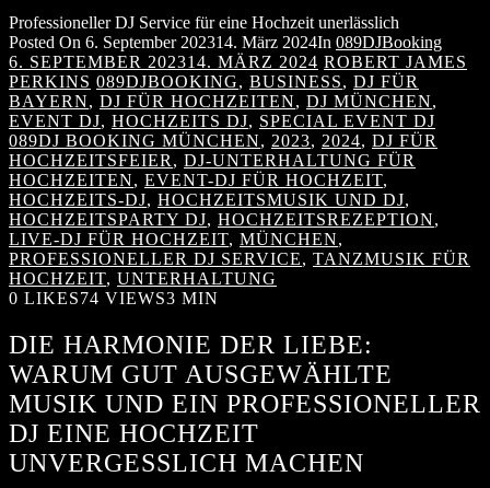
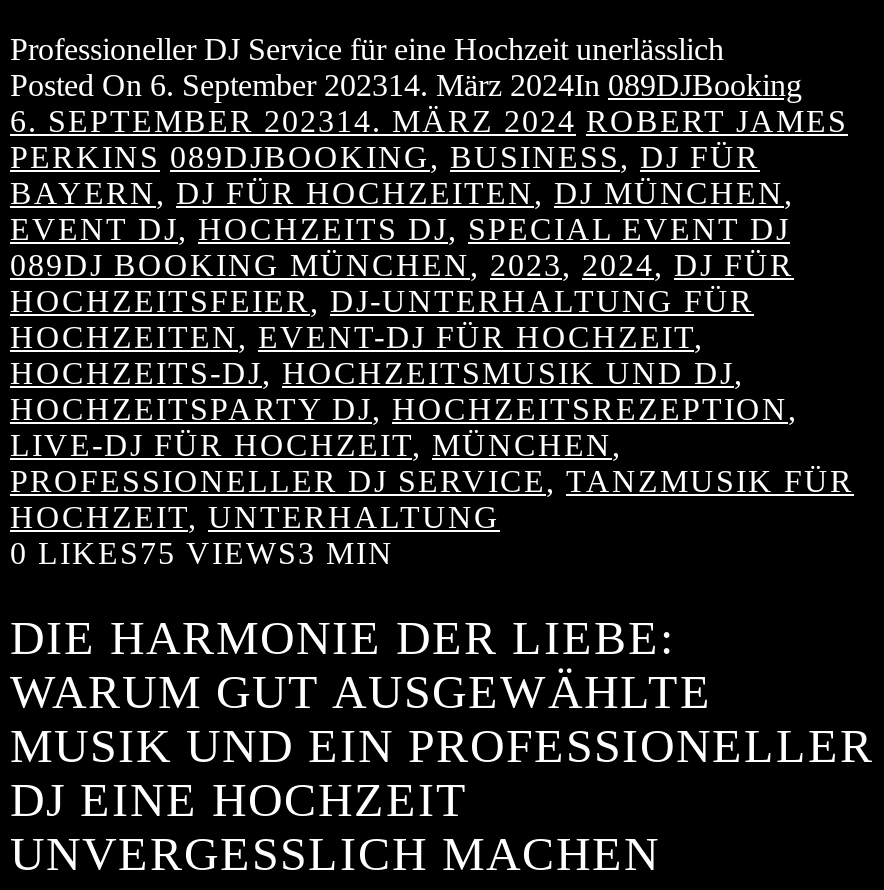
[9,289,219,307] 0 LIKES 74 VIEWS3 MIN -> [10,535,394,569] 0 LIKES 75 VIEWS3 MIN

